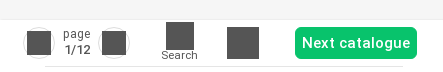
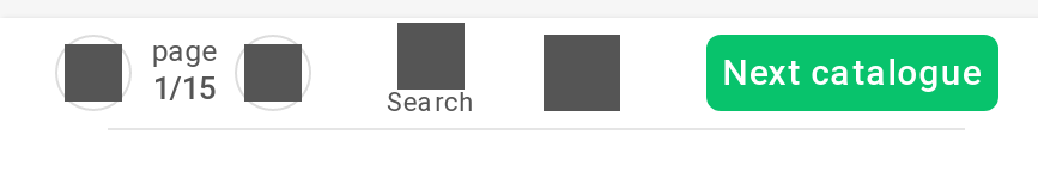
[64,41,90,56] 1/12 -> [153,69,215,105] 1/15

